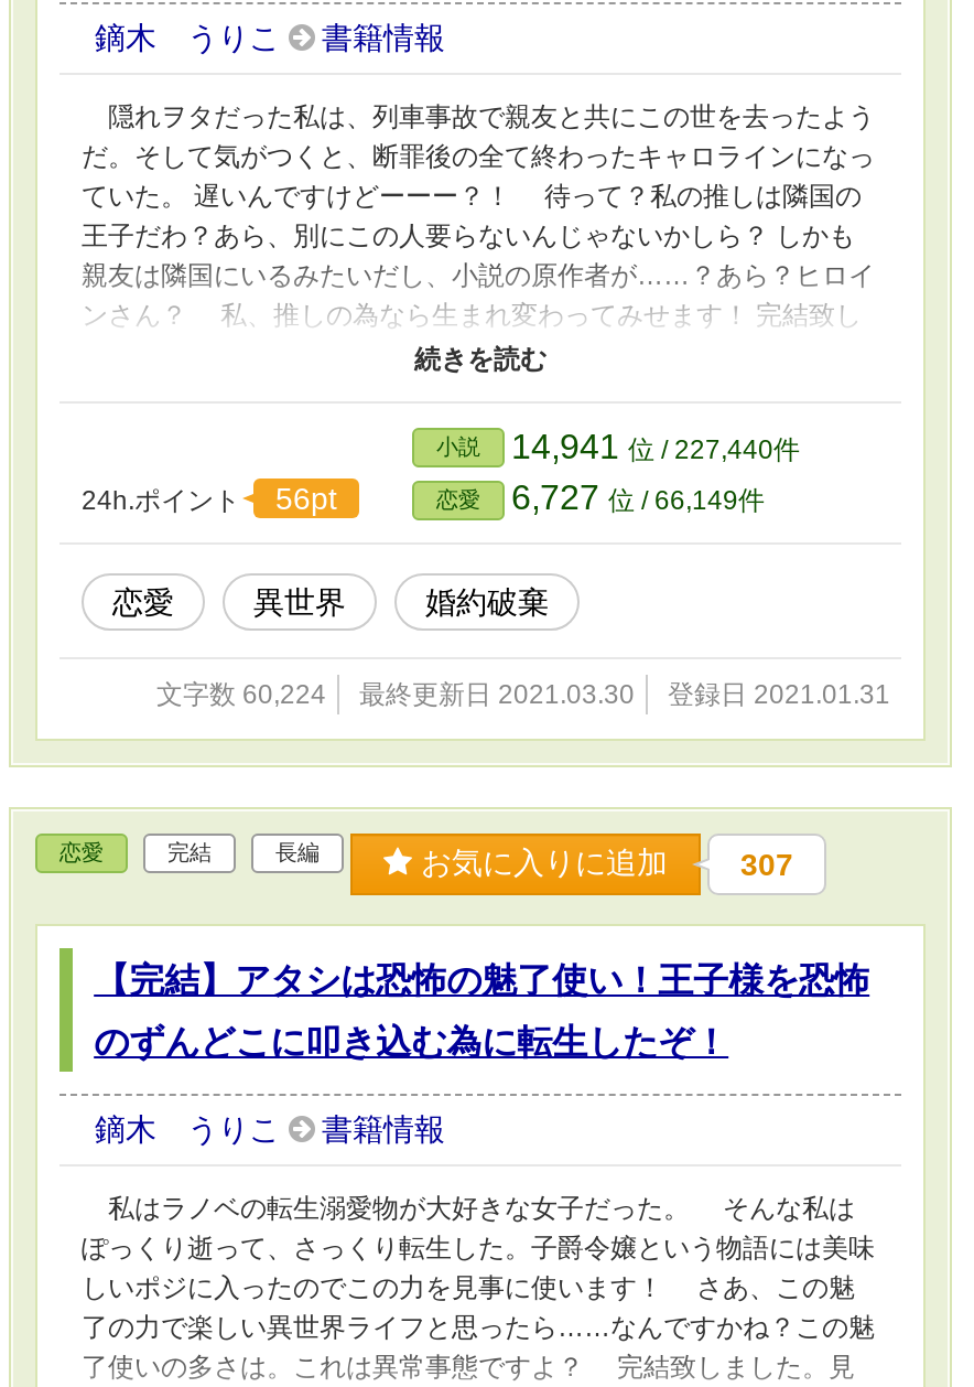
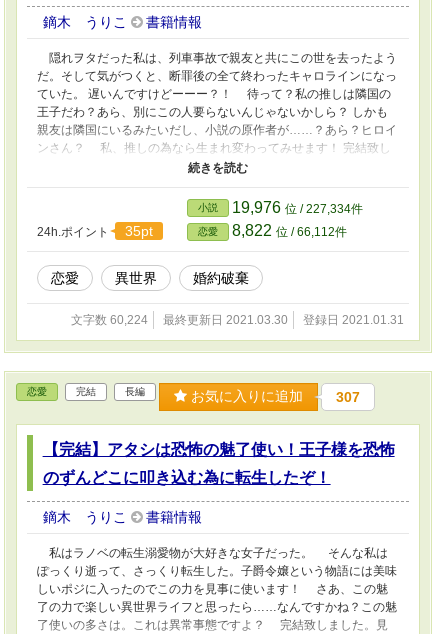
[436,427,800,464] 小説 14,941位 / 227,440件 -> [198,199,363,216] 小説 19,976位 / 227,334件
[82,480,337,515] 24h.ポイント 56pt -> [37,223,153,239] 24h.ポイント 35pt
[511,478,765,515] 6,727位 / 66,149件 -> [232,222,347,239] 8,822位 / 66,112件

